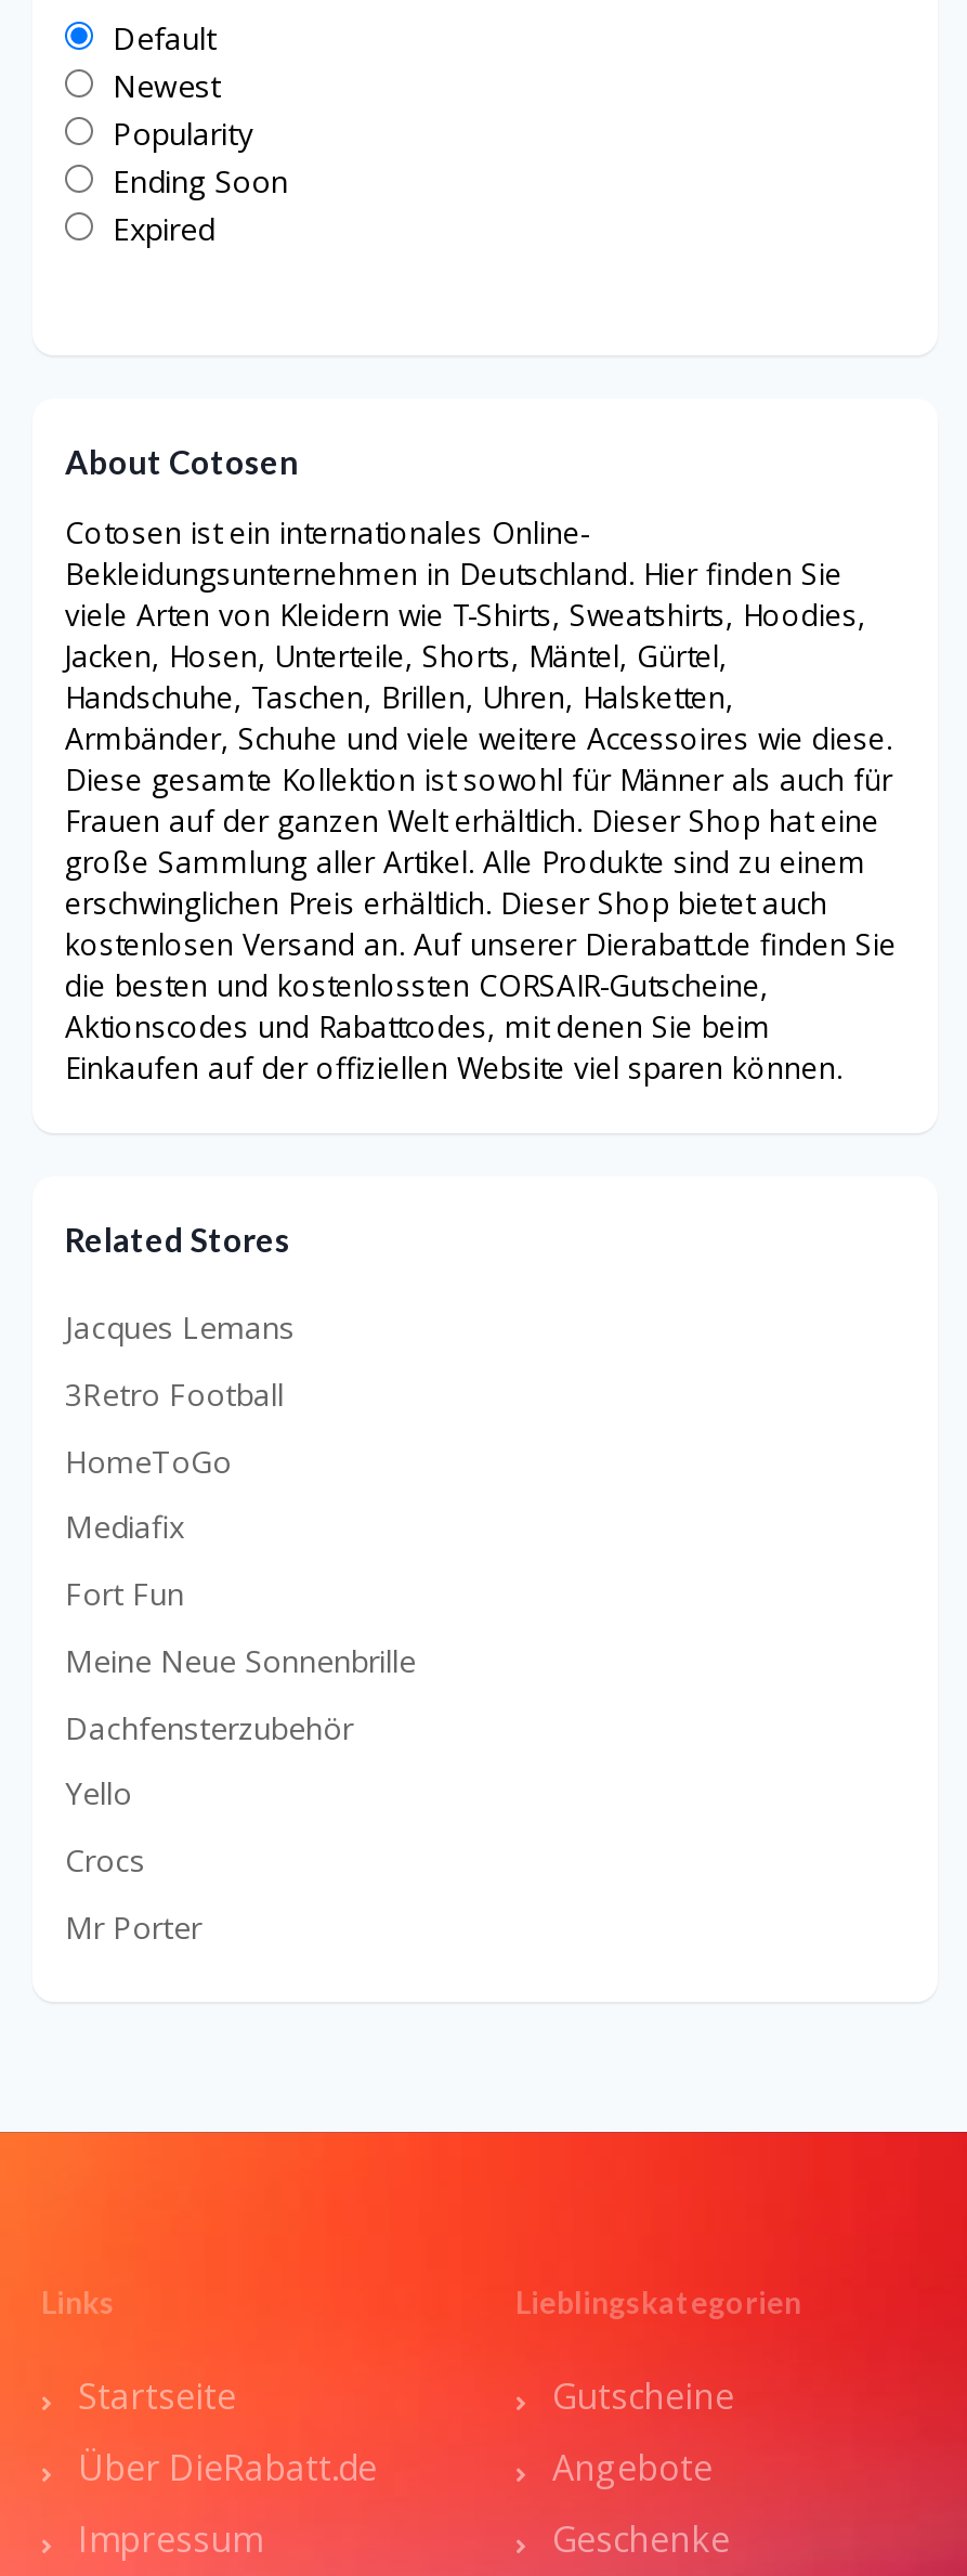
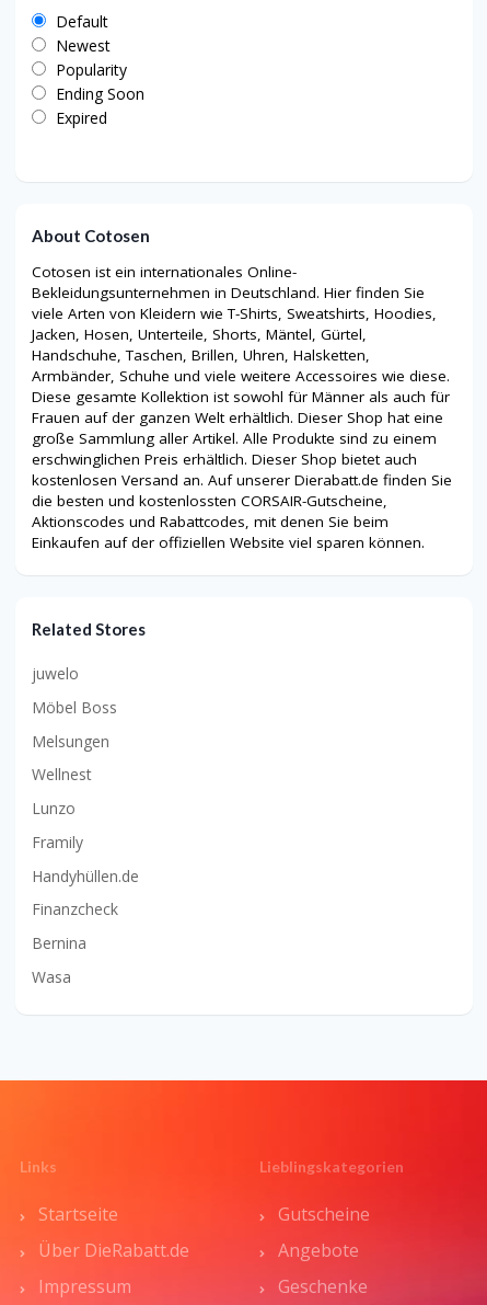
[65,1307,295,1348] Jacques Lemans -> [32,663,79,684] juwelo
[65,1373,284,1414] 3Retro Football -> [32,697,117,717] Möbel Boss
[65,1440,232,1481] HomeToGo -> [32,730,109,751] Melsungen
[65,1506,184,1548] Mediafix -> [32,764,92,785] Wellnest
[65,1573,184,1614] Fort Fun -> [32,798,76,819] Lunzo
[65,1640,416,1681] Meine Neue Sonnenbrille -> [32,831,83,852] Framily
[65,1706,353,1748] Dachfensterzubehör -> [32,865,139,886] Handyhüllen.de
[65,1773,132,1814] Yello -> [32,899,118,920] Finanzcheck
[65,1840,145,1881] Crocs -> [32,933,86,953] Bernina
[65,1906,201,1947] Mr Porter -> [32,966,71,987] Wasa

